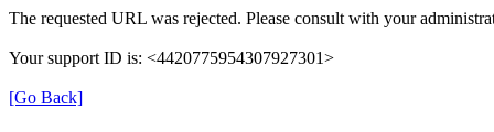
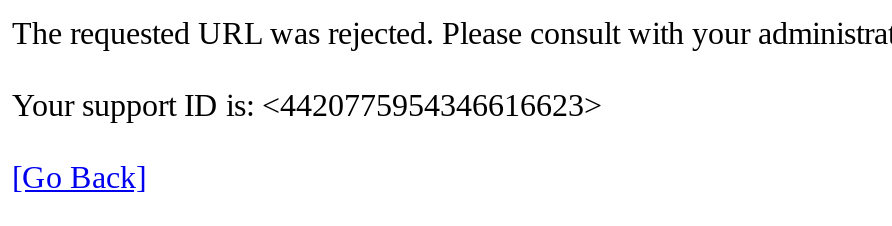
[9,48,334,67] Your support ID is: <4420775954307927301> -> [12,88,602,122] Your support ID is: <4420775954346616623>

